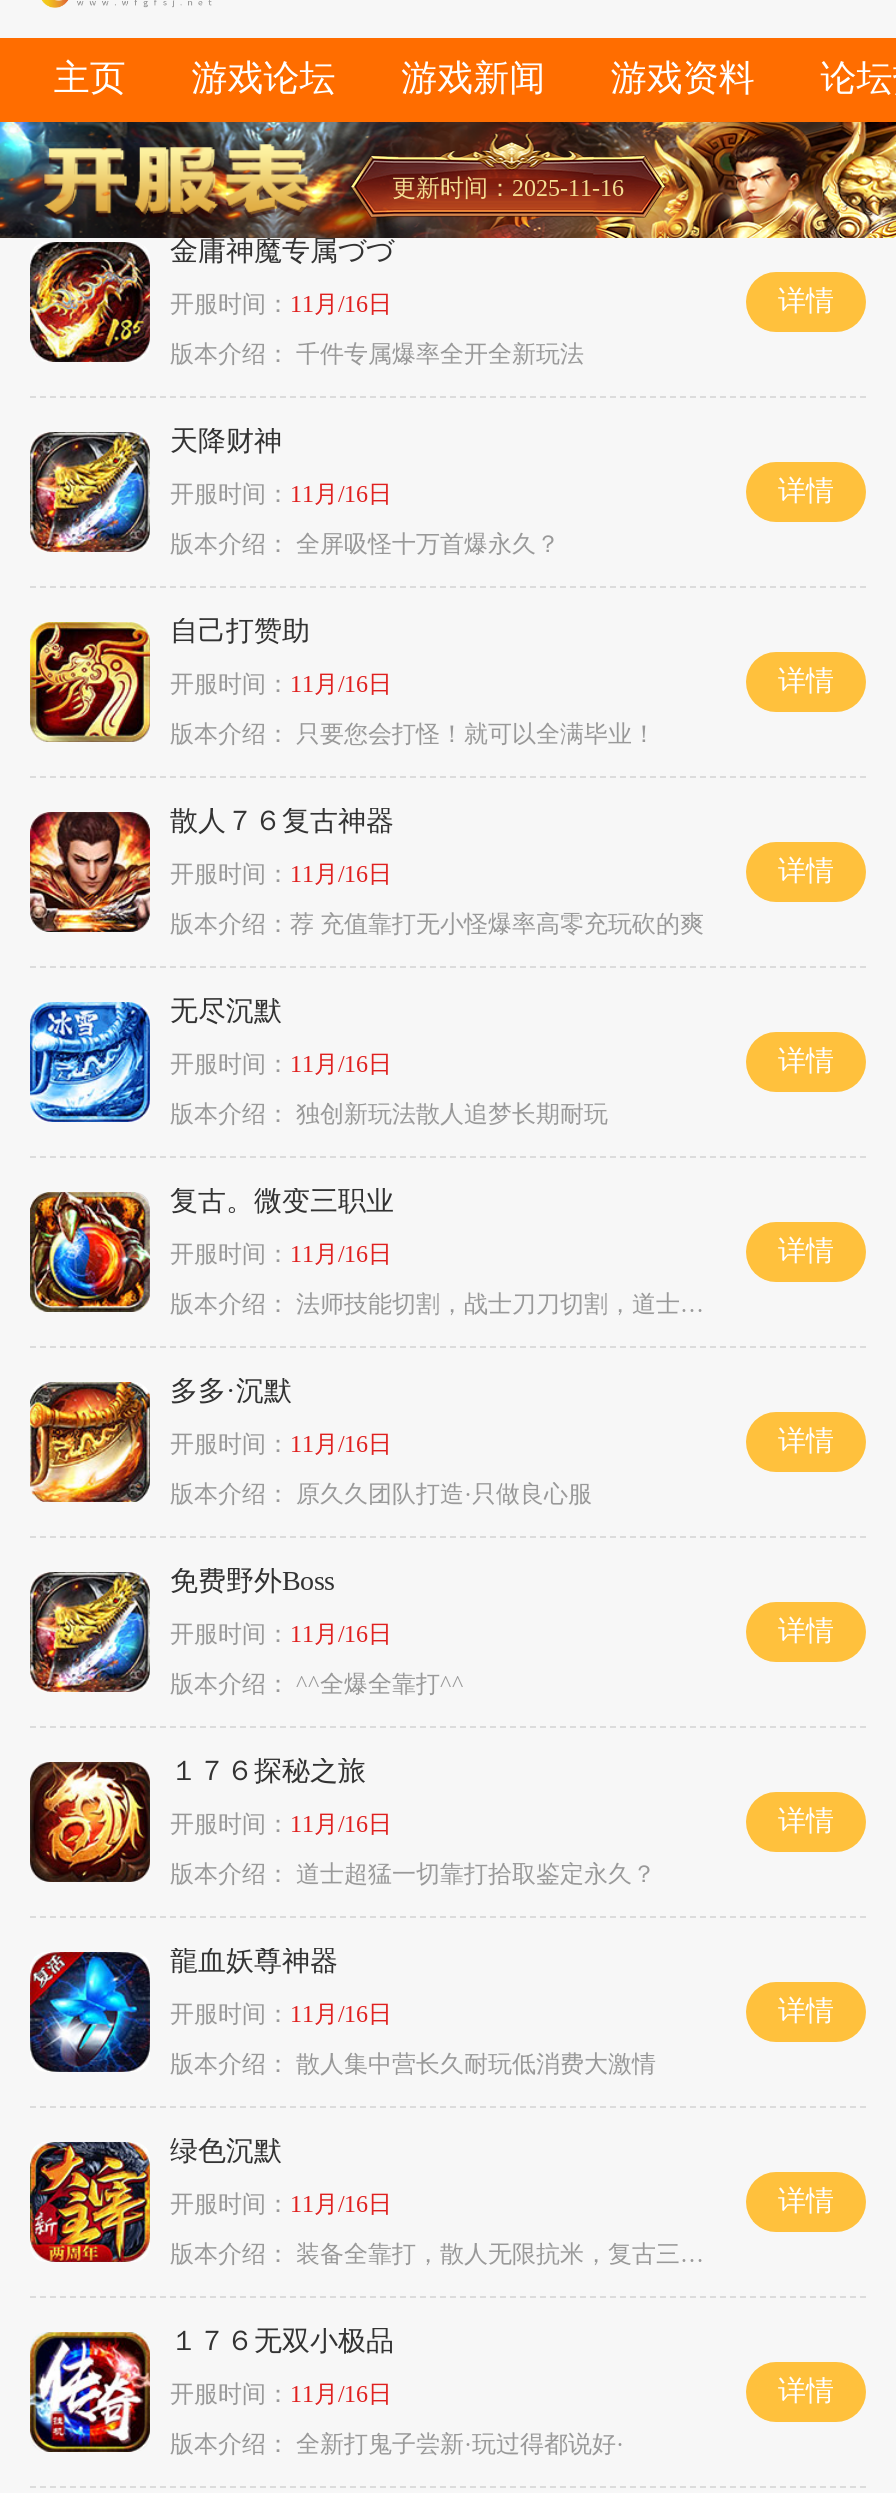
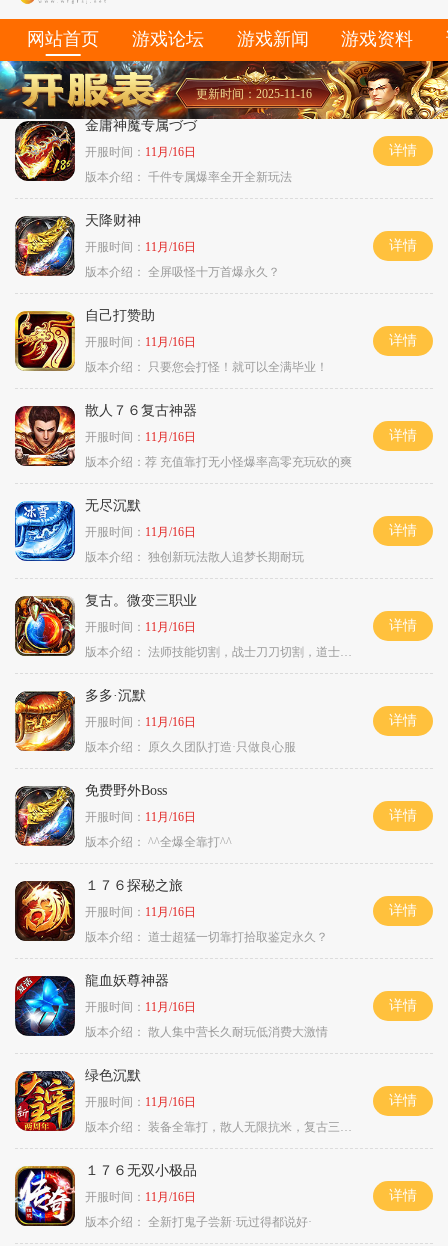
[54,59,126,99] 主页 -> [27,29,99,49] 网站首页

